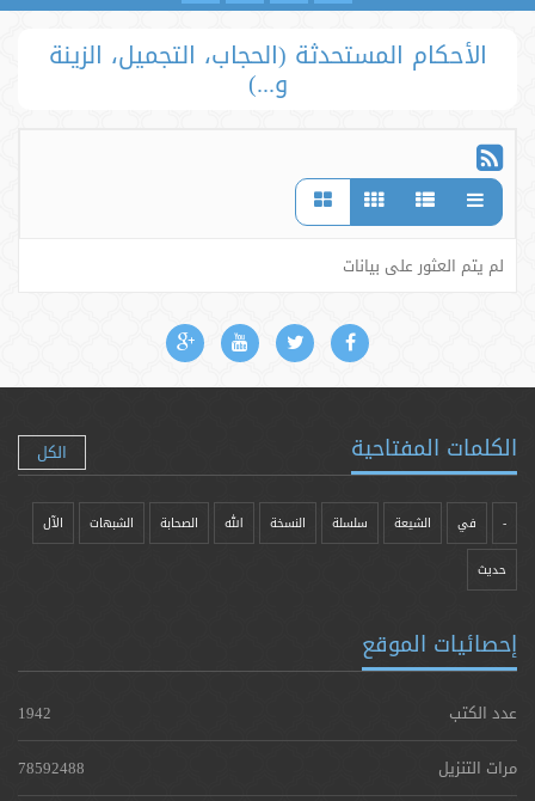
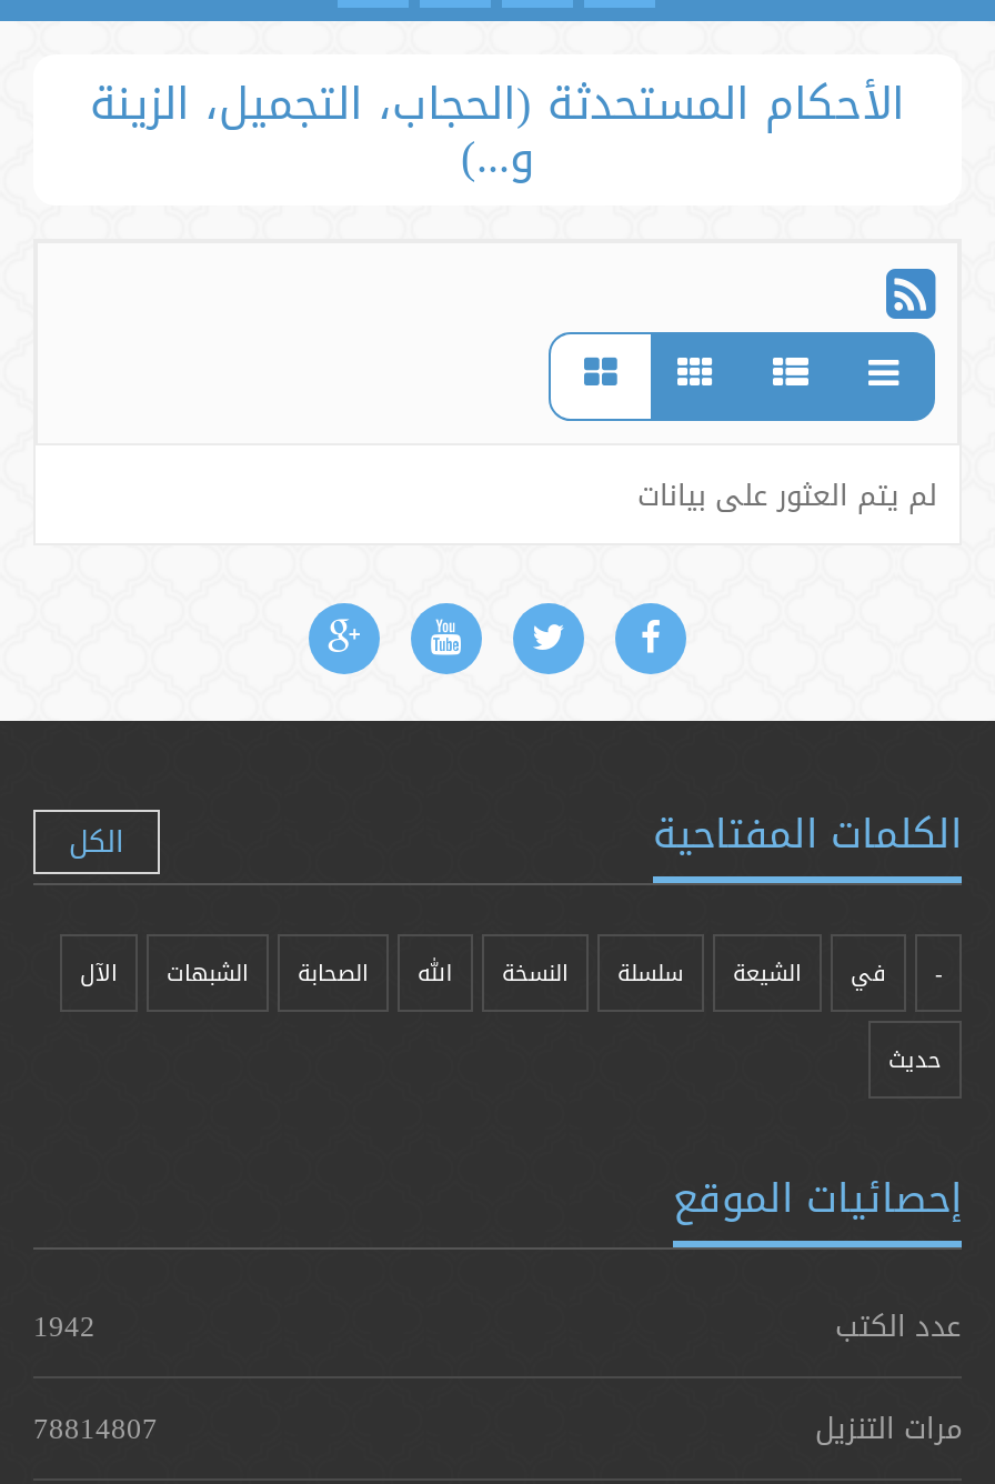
[18,753,85,782] 78592488 -> [33,1401,158,1454] 78814807

